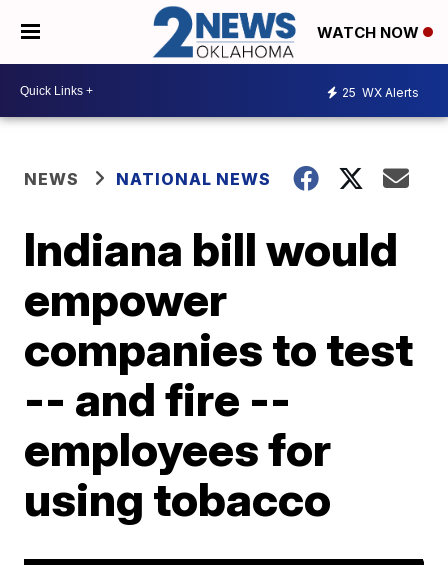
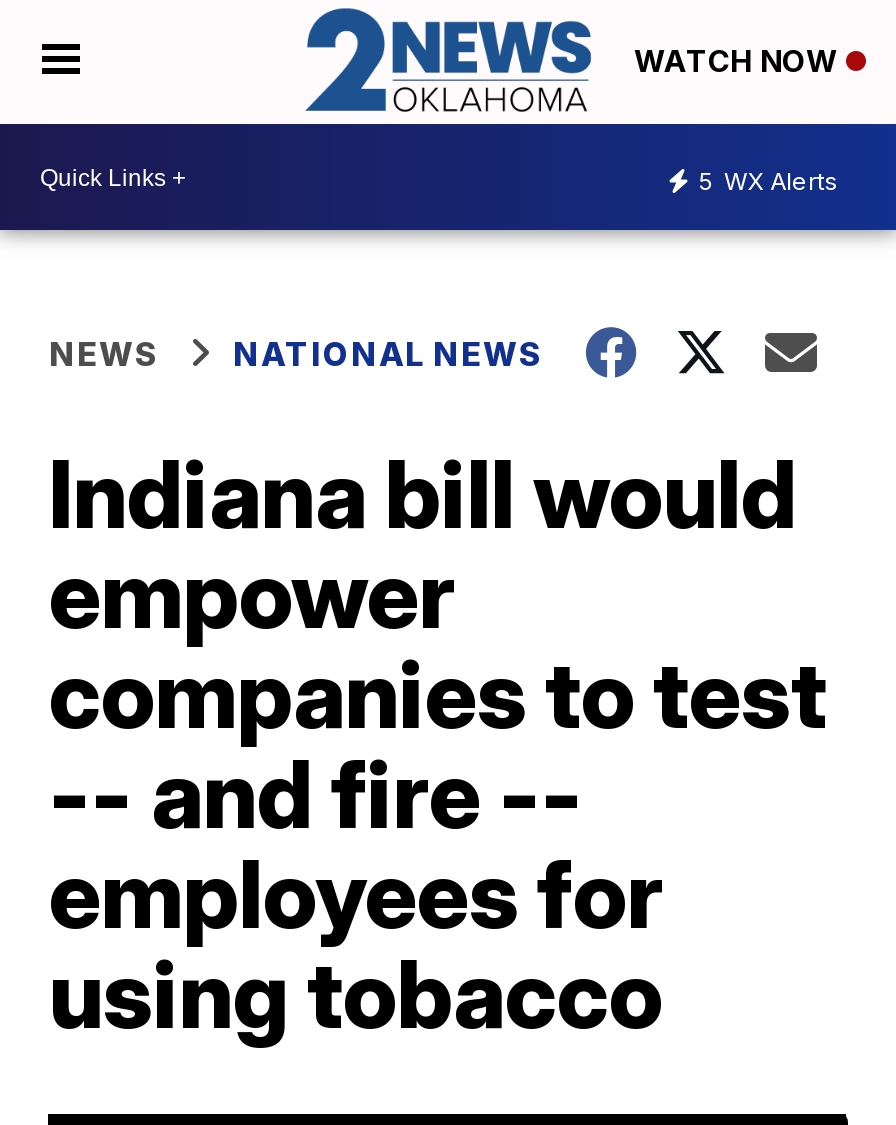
[342,85,419,100] 25 WX Alerts -> [698,165,838,195] 5 WX Alerts

